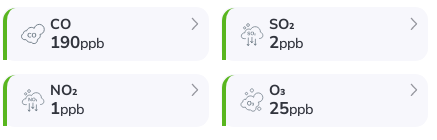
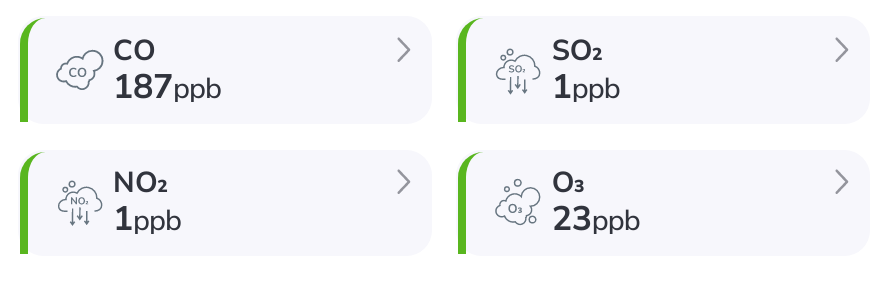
[49,31,103,54] 190ppb -> [113,65,221,111] 187ppb
[269,31,303,54] 2ppb -> [552,65,620,111] 1ppb
[269,97,313,120] 25ppb -> [552,197,640,243] 23ppb

